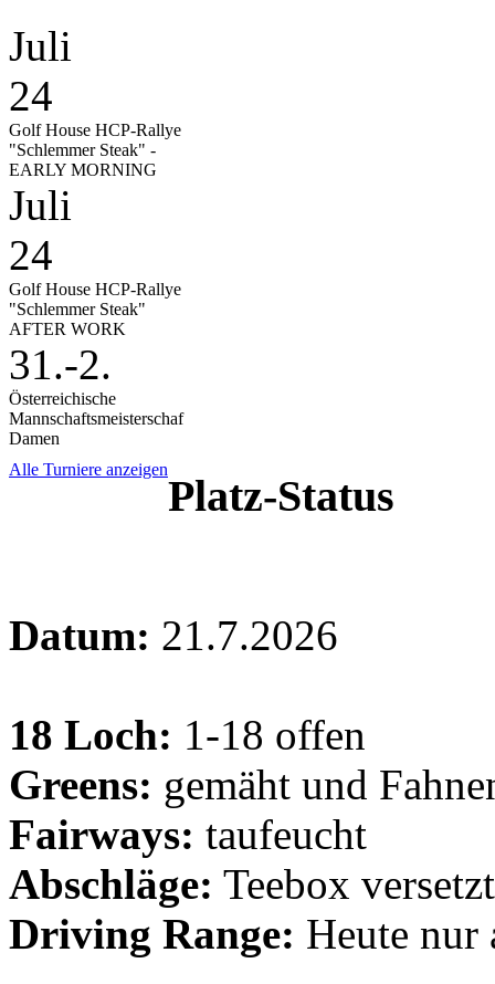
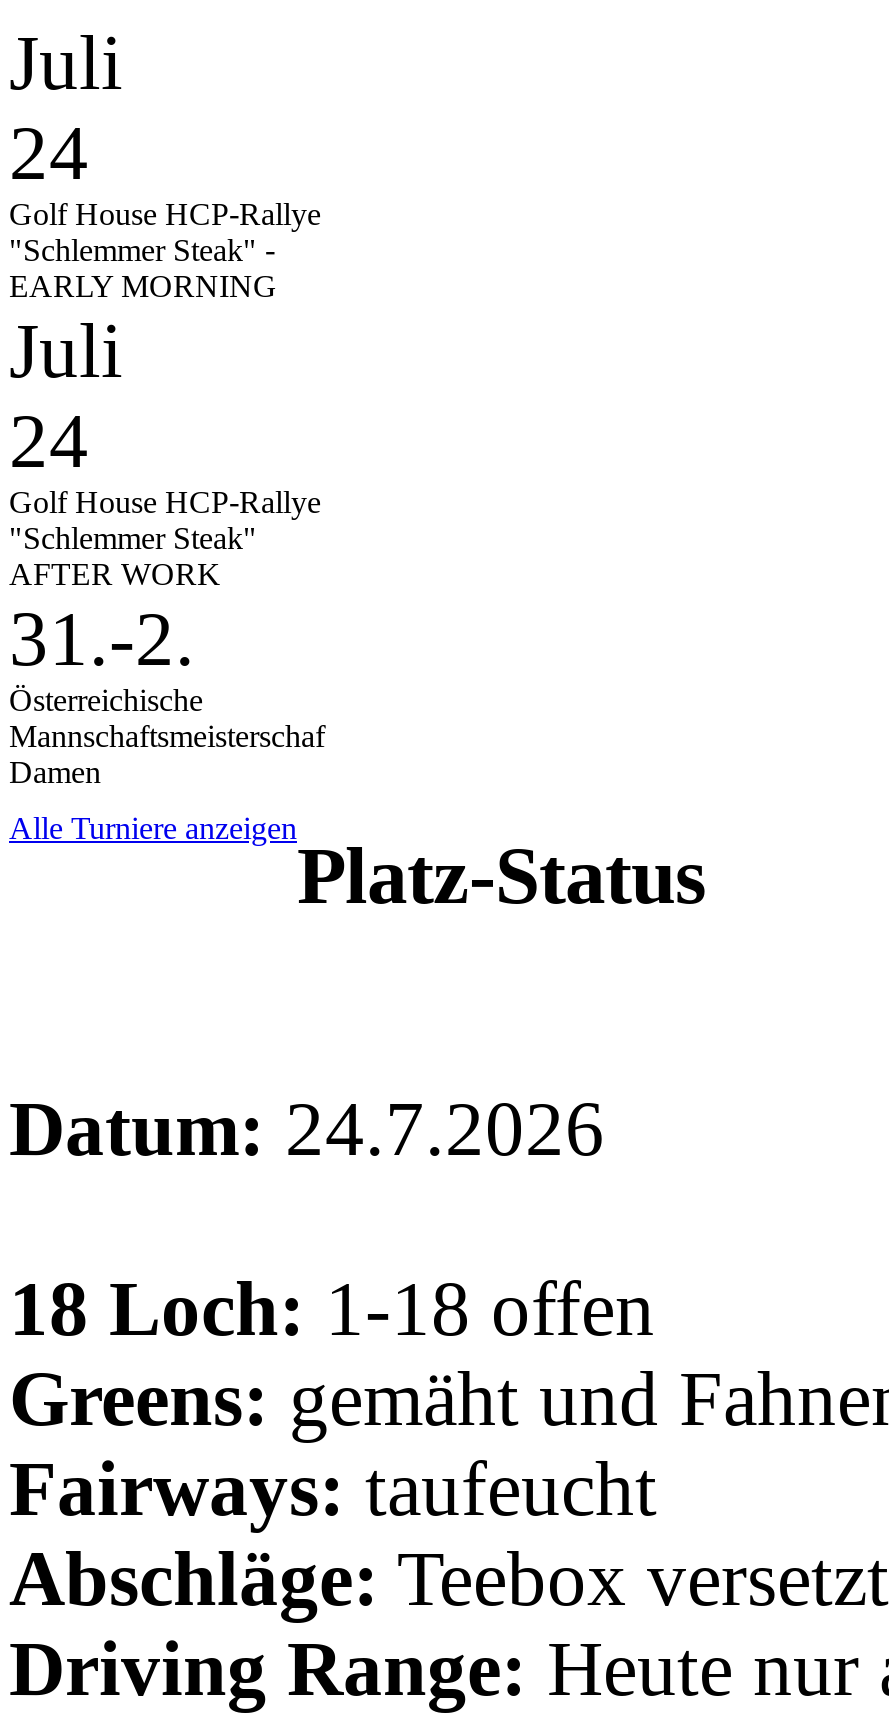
[9,611,338,659] Datum: 21.7.2026 -> [9,1085,605,1171] Datum: 24.7.2026

